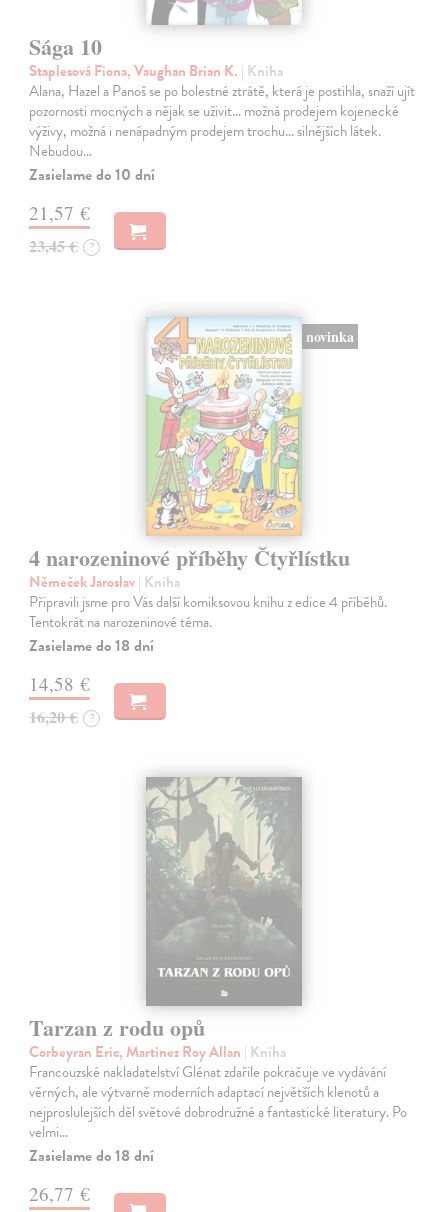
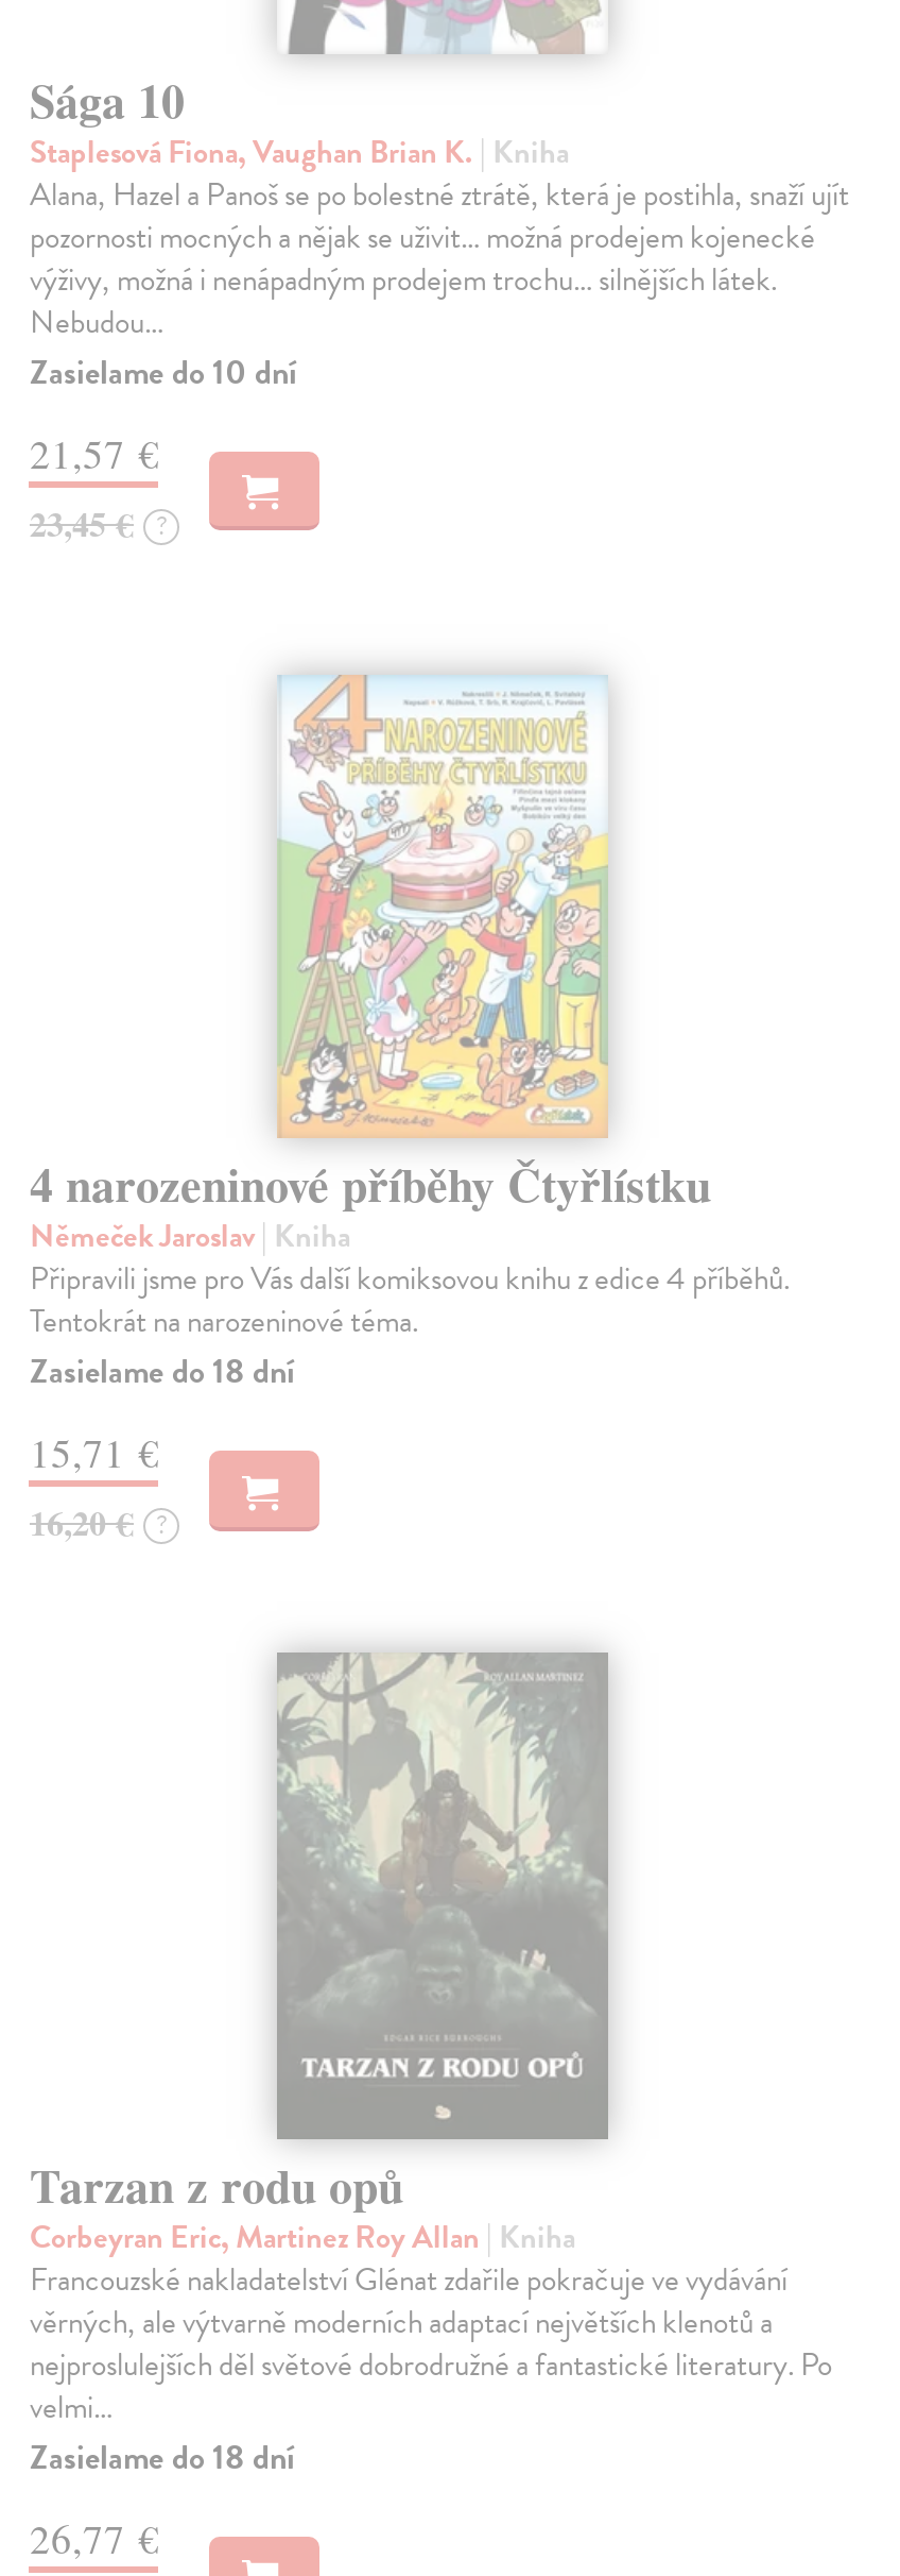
[306,326,354,347] novinka -> none
[29,671,90,696] 14,58 € -> [30,1426,159,1479] 15,71 €

